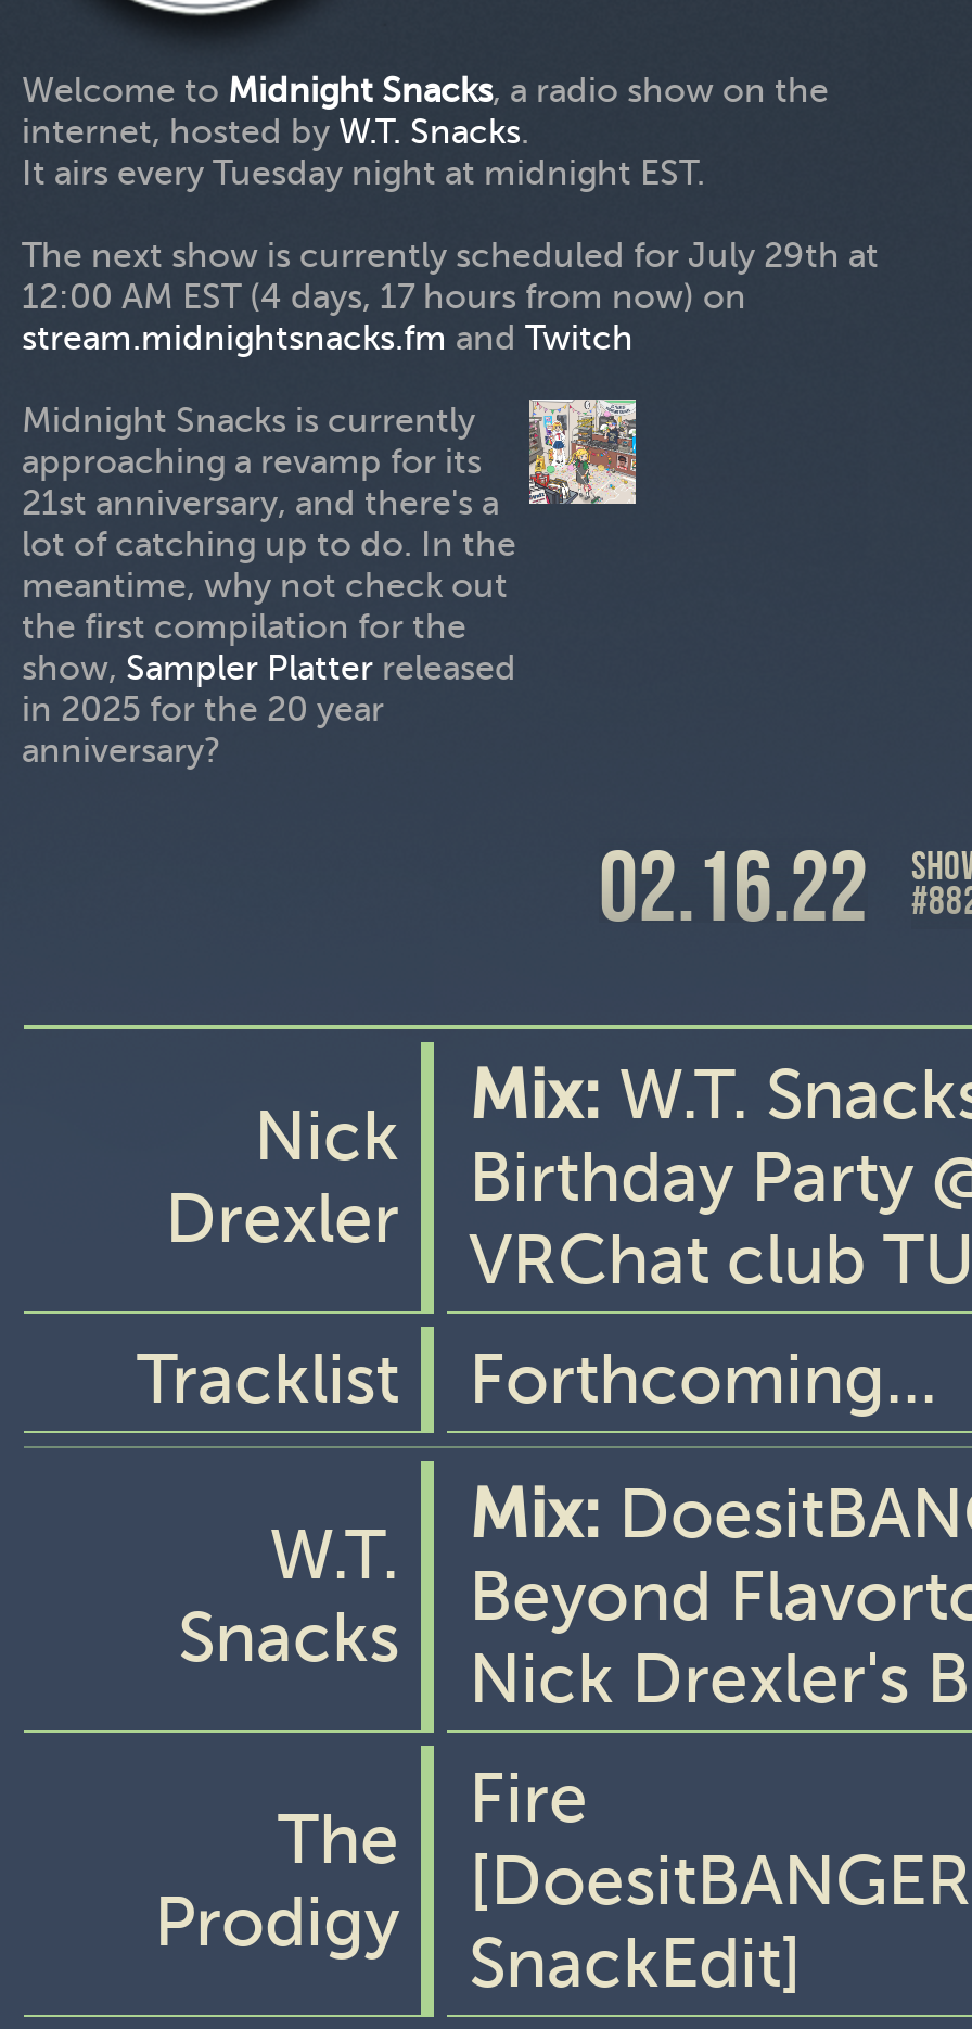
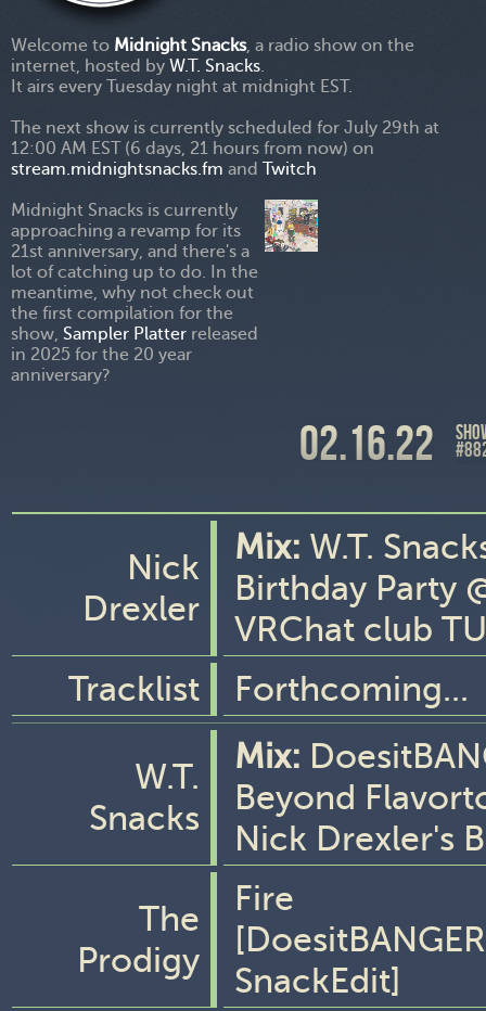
[22,276,746,317] 12:00 AM EST (4 days, 17 hours from now) on -> [11,138,374,158] 12:00 AM EST (6 days, 21 hours from now) on

